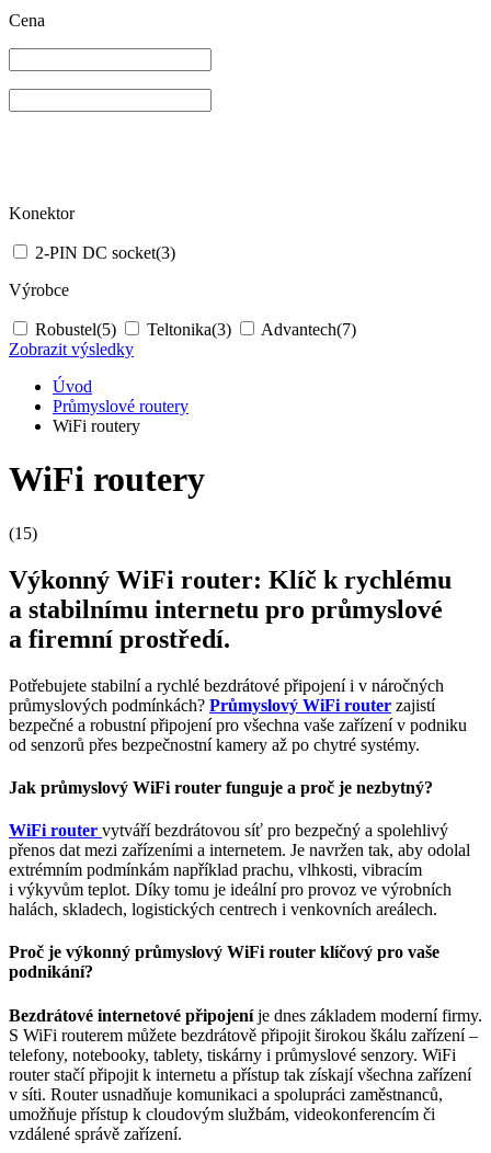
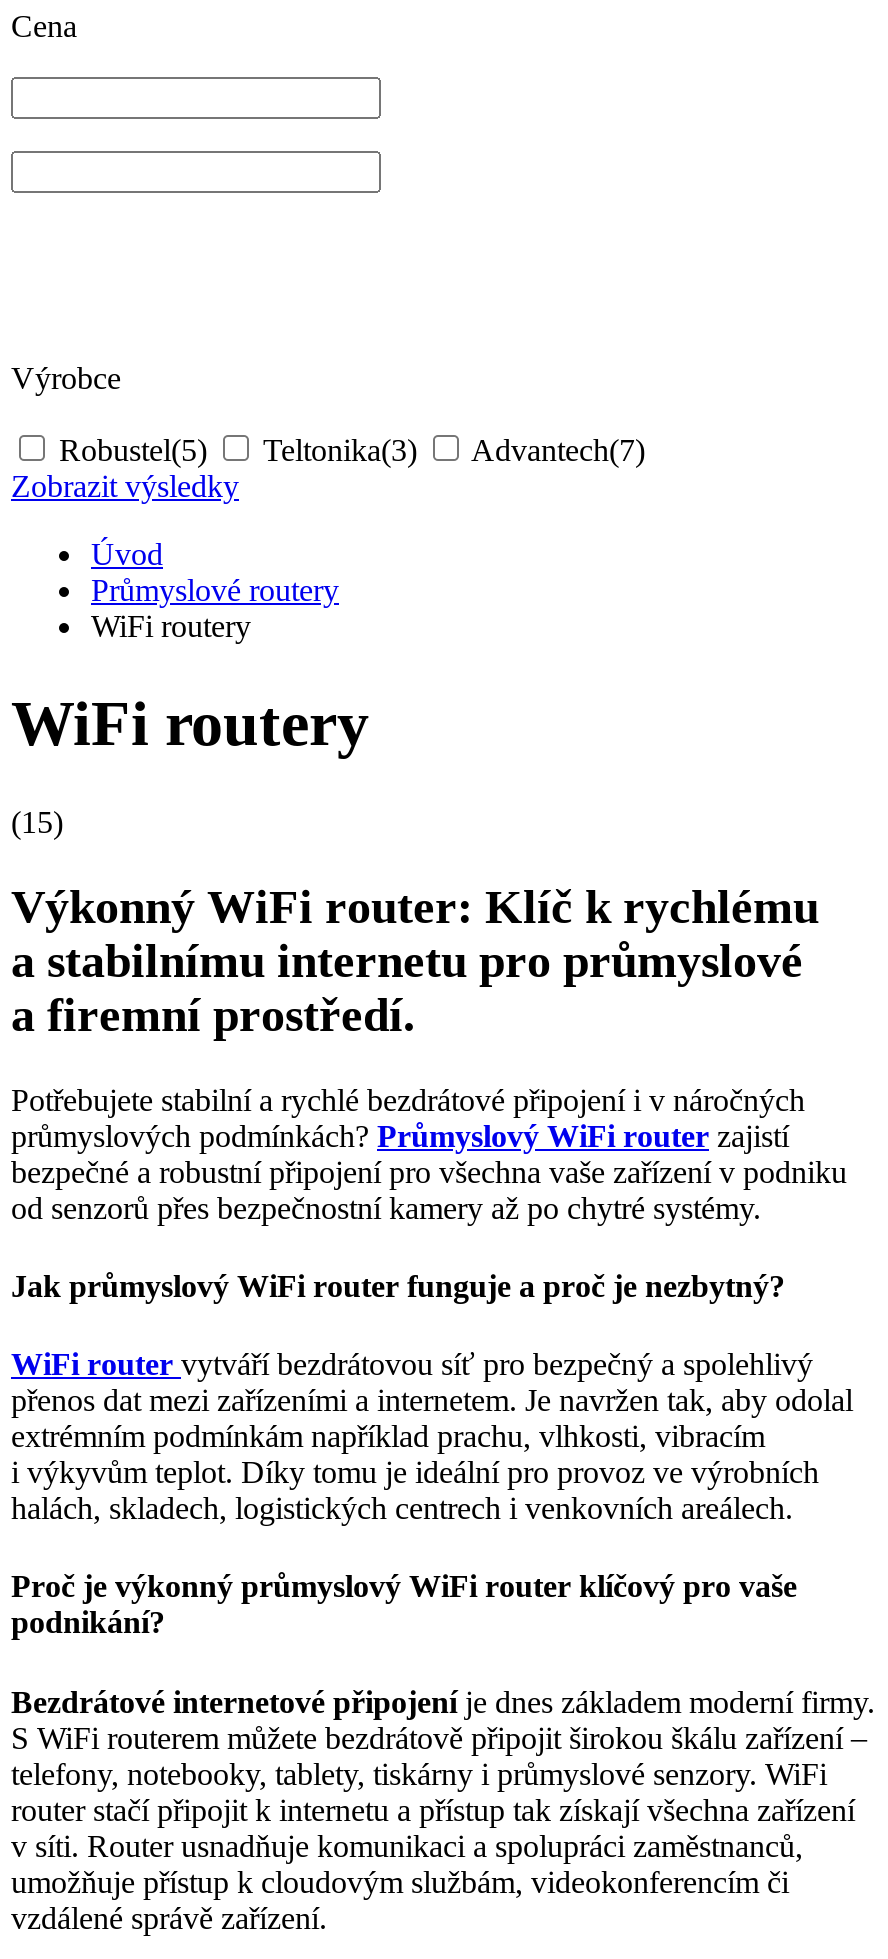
[9,204,175,262] Konektor | 2-PIN DC socket(3) -> none

